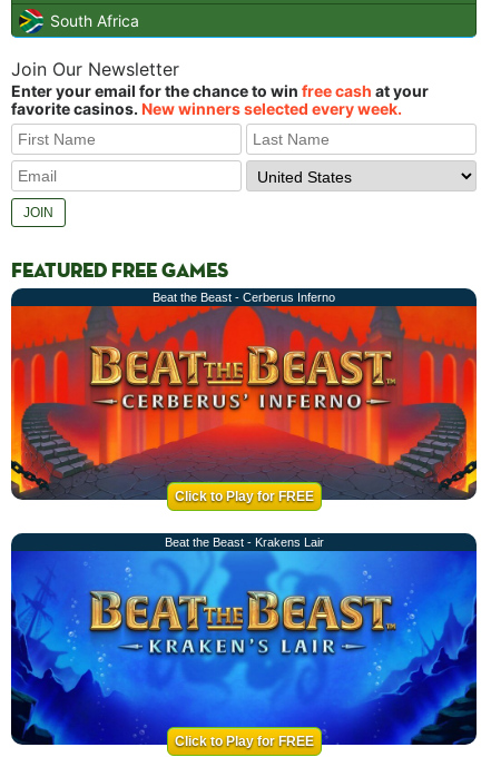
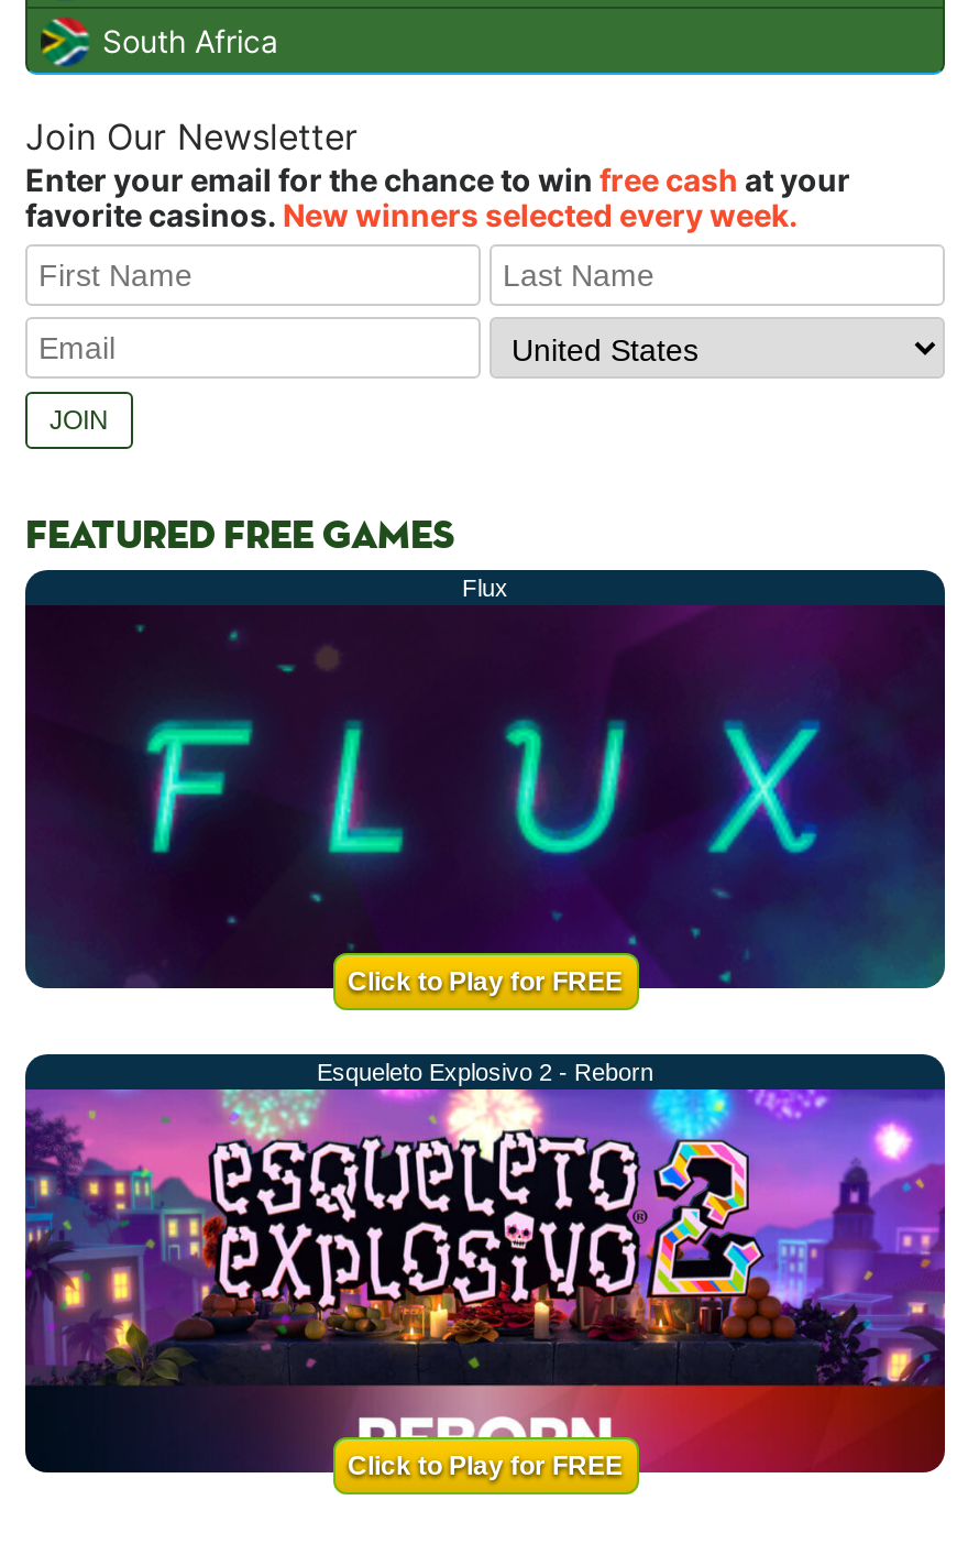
[153,291,335,304] Beat the Beast - Cerberus Inferno -> [462,575,508,601] Flux
[10,305,478,549] [image] | Beat the Beast - Krakens Lair -> [23,605,947,1086] [image] | Esqueleto Explosivo 2 - Reborn
[10,550,478,746] [image] -> [23,1087,947,1475] [image]

